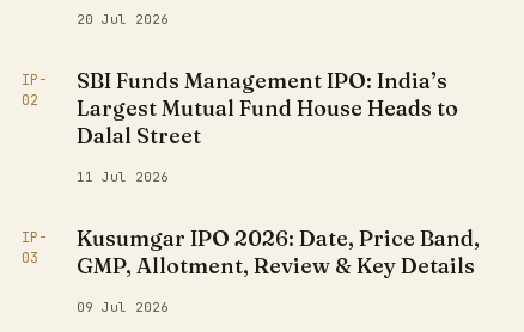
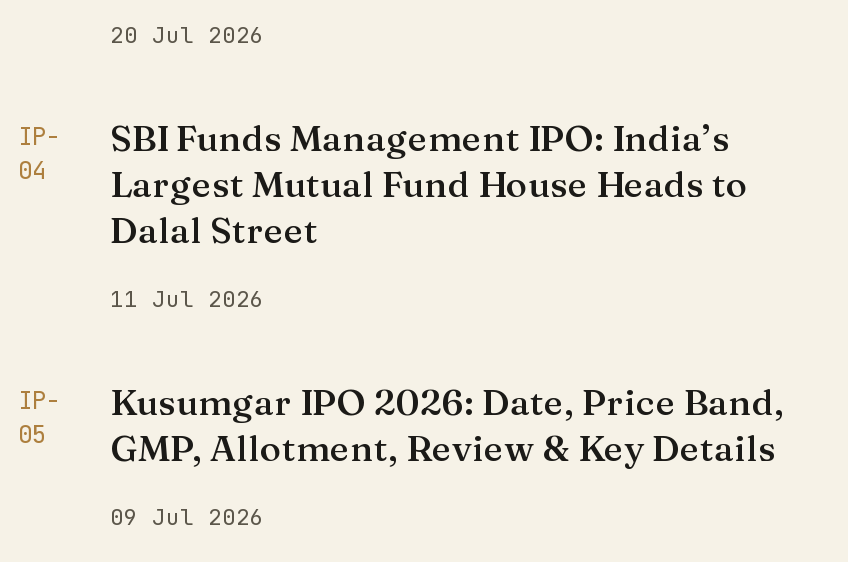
[22,90,458,121] 02 Largest Mutual Fund House Heads to -> [18,155,748,207] 04 Largest Mutual Fund House Heads to
[22,248,475,279] 03 GMP, Allotment, Review & Key Details -> [18,419,776,471] 05 GMP, Allotment, Review & Key Details

